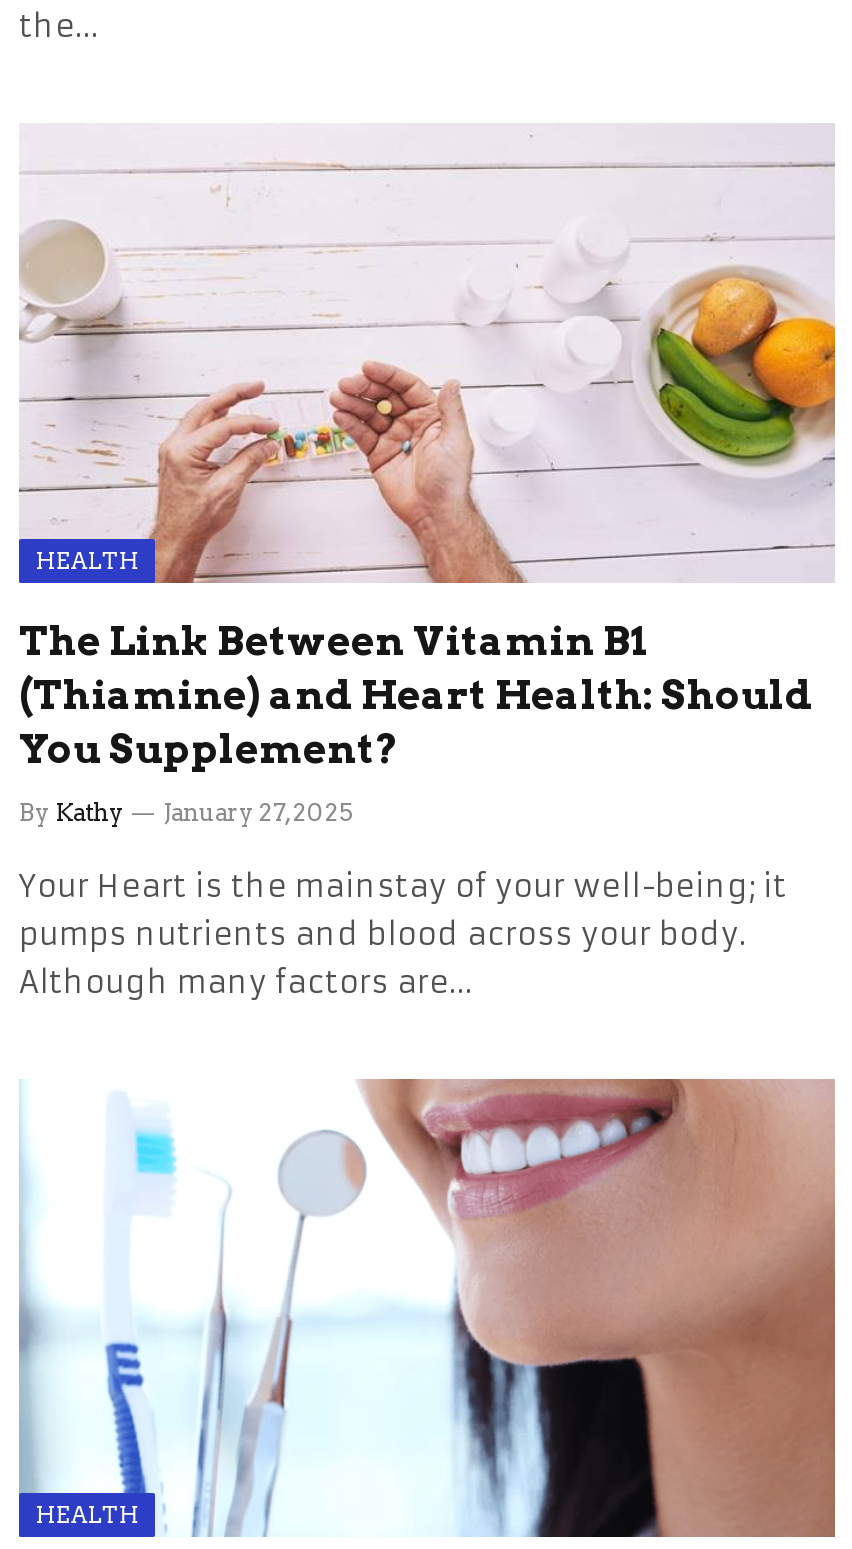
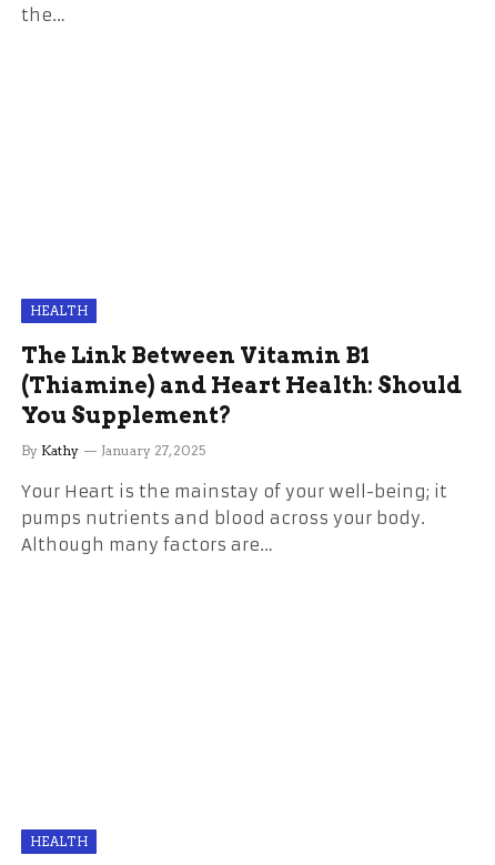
[17,124,837,586] [image] -> none
[17,1076,837,1540] [image] -> none

